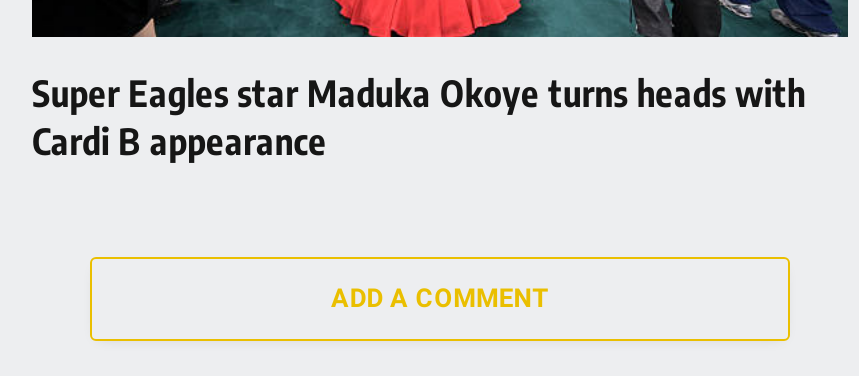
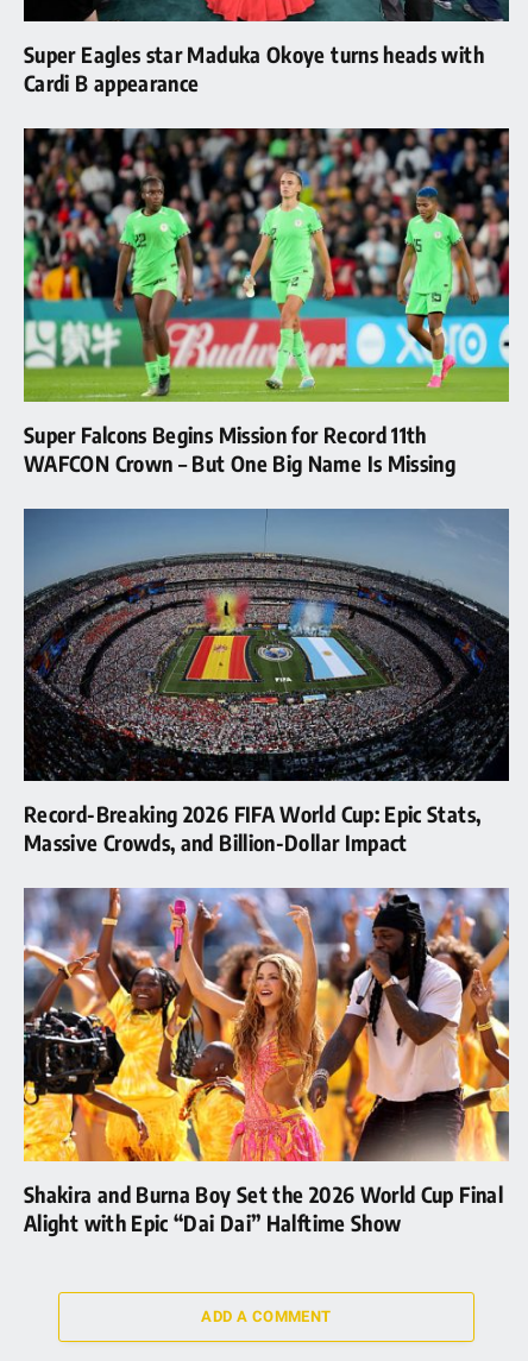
none -> [23,127,510,476] [image] | Super Falcons Begins Mission for Record 11th | WAFCON Crown – But One Big Name Is Missing
none -> [23,508,509,856] [image] | Record-Breaking 2026 FIFA World Cup: Epic Stats, | Massive Crowds, and Billion-Dollar Impact
none -> [23,887,510,1236] [image] | Shakira and Burna Boy Set the 2026 World Cup Final | Alight with Epic “Dai Dai” Halftime Show

